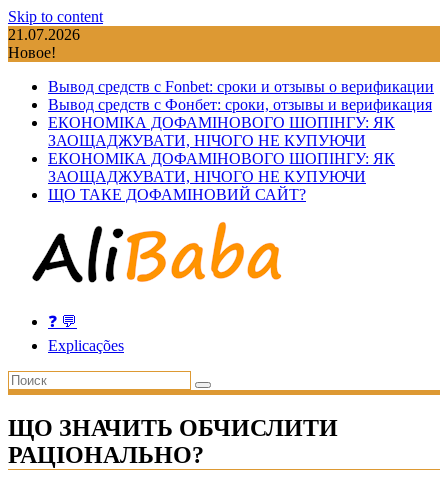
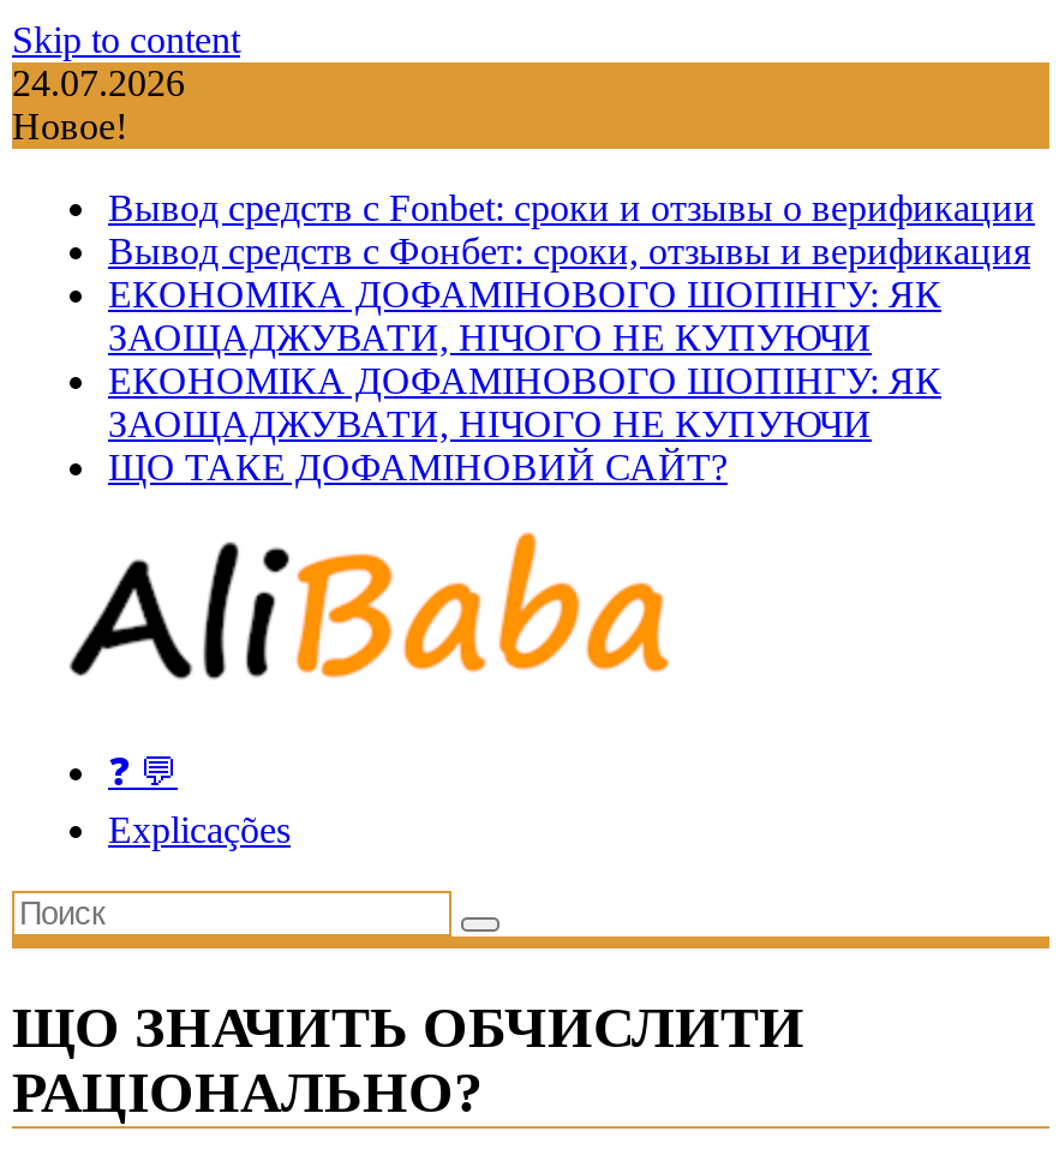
[8,26,80,43] 21.07.2026 -> [12,62,185,103] 24.07.2026

